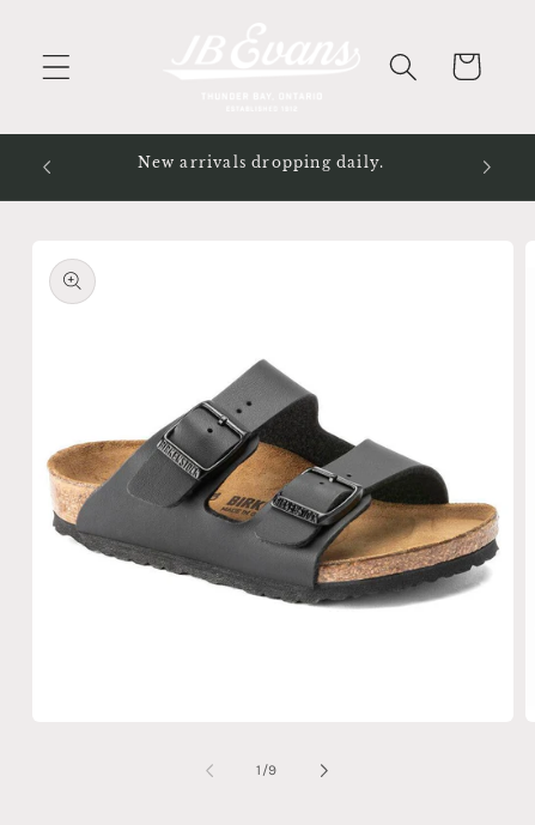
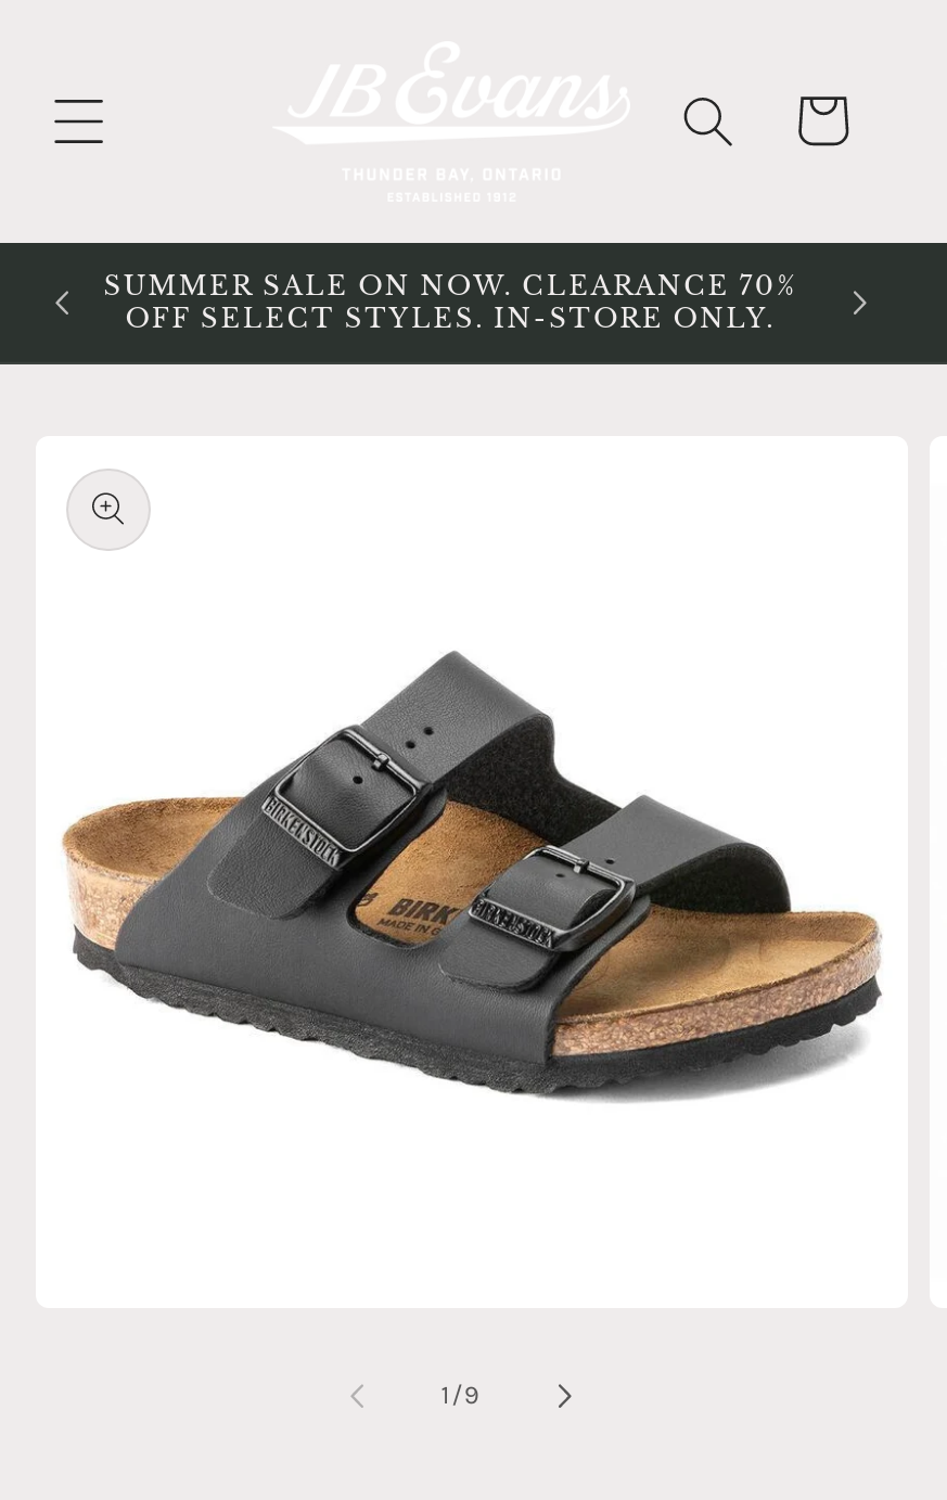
[137,154,385,172] New arrivals dropping daily. -> [103,269,797,334] SUMMER SALE ON NOW. CLEARANCE 70% | OFF SELECT STYLES. IN-STORE ONLY.

